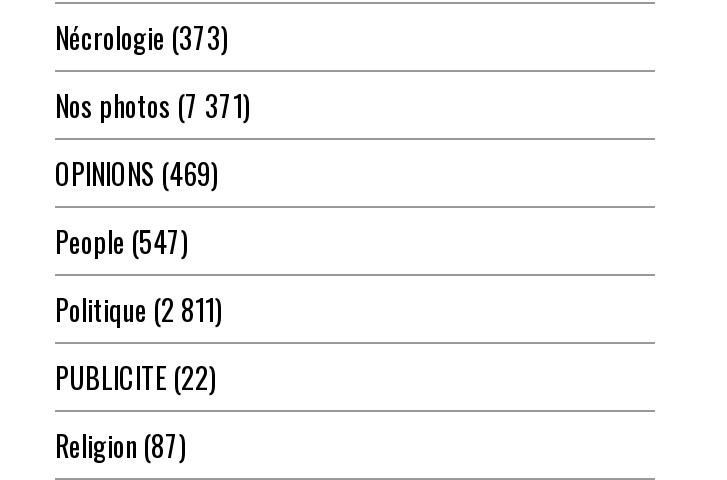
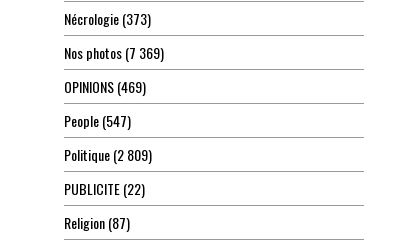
[55,84,251,126] Nos photos (7 371) -> [64,42,164,63] Nos photos (7 369)
[55,288,223,330] Politique (2 811) -> [64,144,152,165] Politique (2 809)

